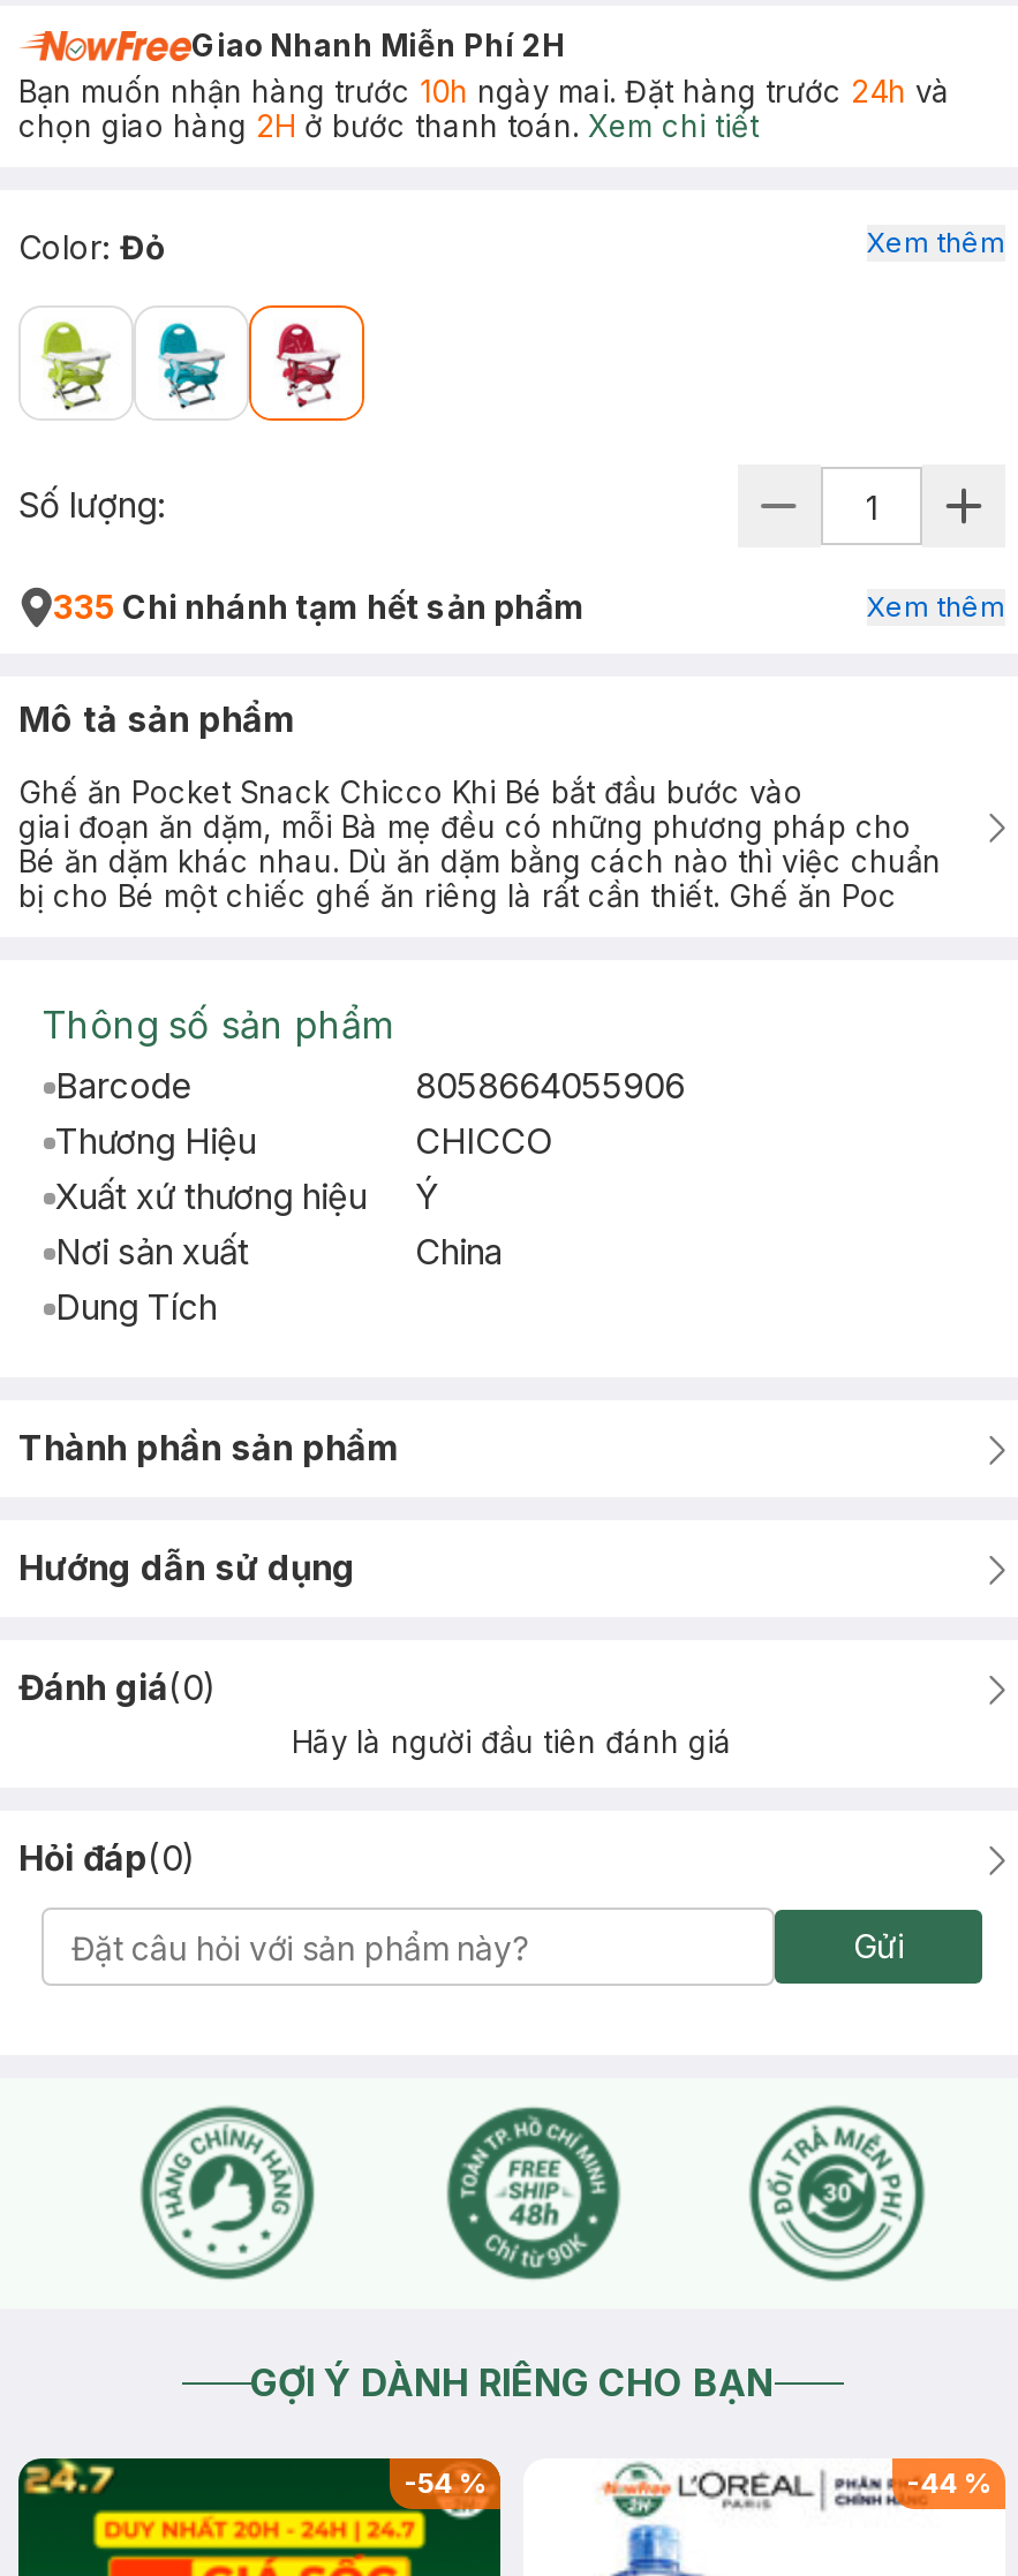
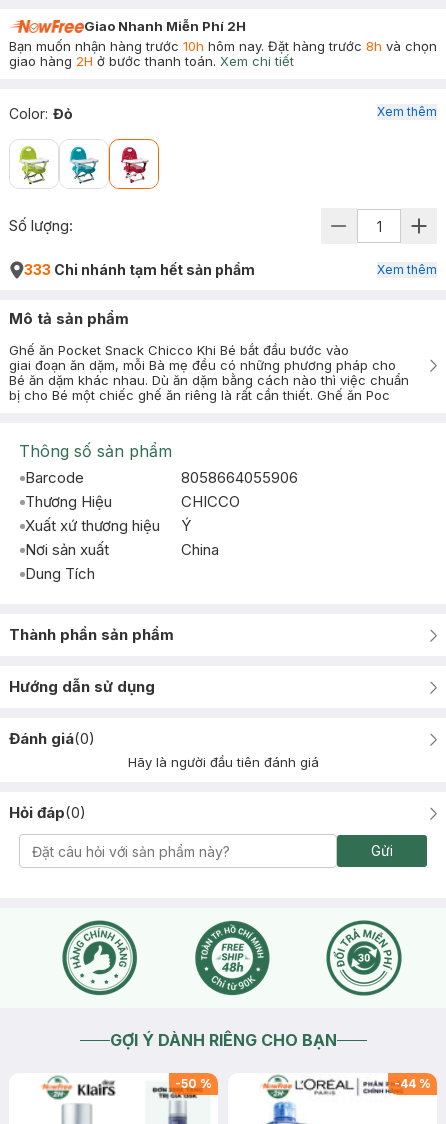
[18,73,950,144] Bạn muốn nhận hàng trước 10h ngày mai. Đặt hàng trước 24h và | chọn giao hàng 2H ở bước thanh toán. Xem chi tiết -> [9,38,437,69] Bạn muốn nhận hàng trước 10h hôm nay. Đặt hàng trước 8h và chọn | giao hàng 2H ở bước thanh toán. Xem chi tiết
[53,587,586,626] 335 Chi nhánh tạm hết sản phẩm -> [24,261,255,278] 333 Chi nhánh tạm hết sản phẩm
[404,2465,487,2500] -54% -> [175,1076,212,1091] -50%

